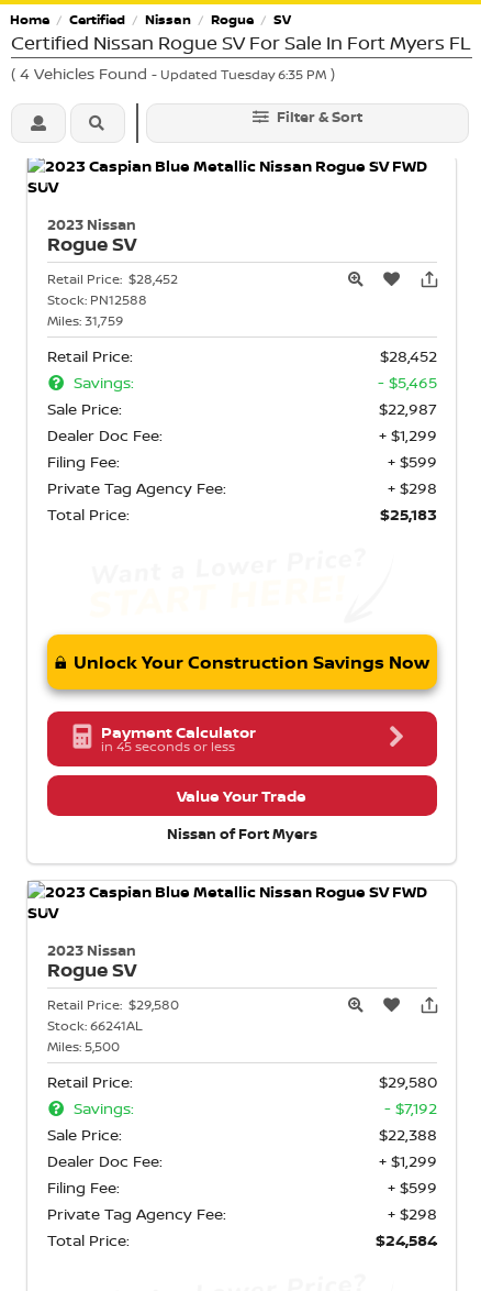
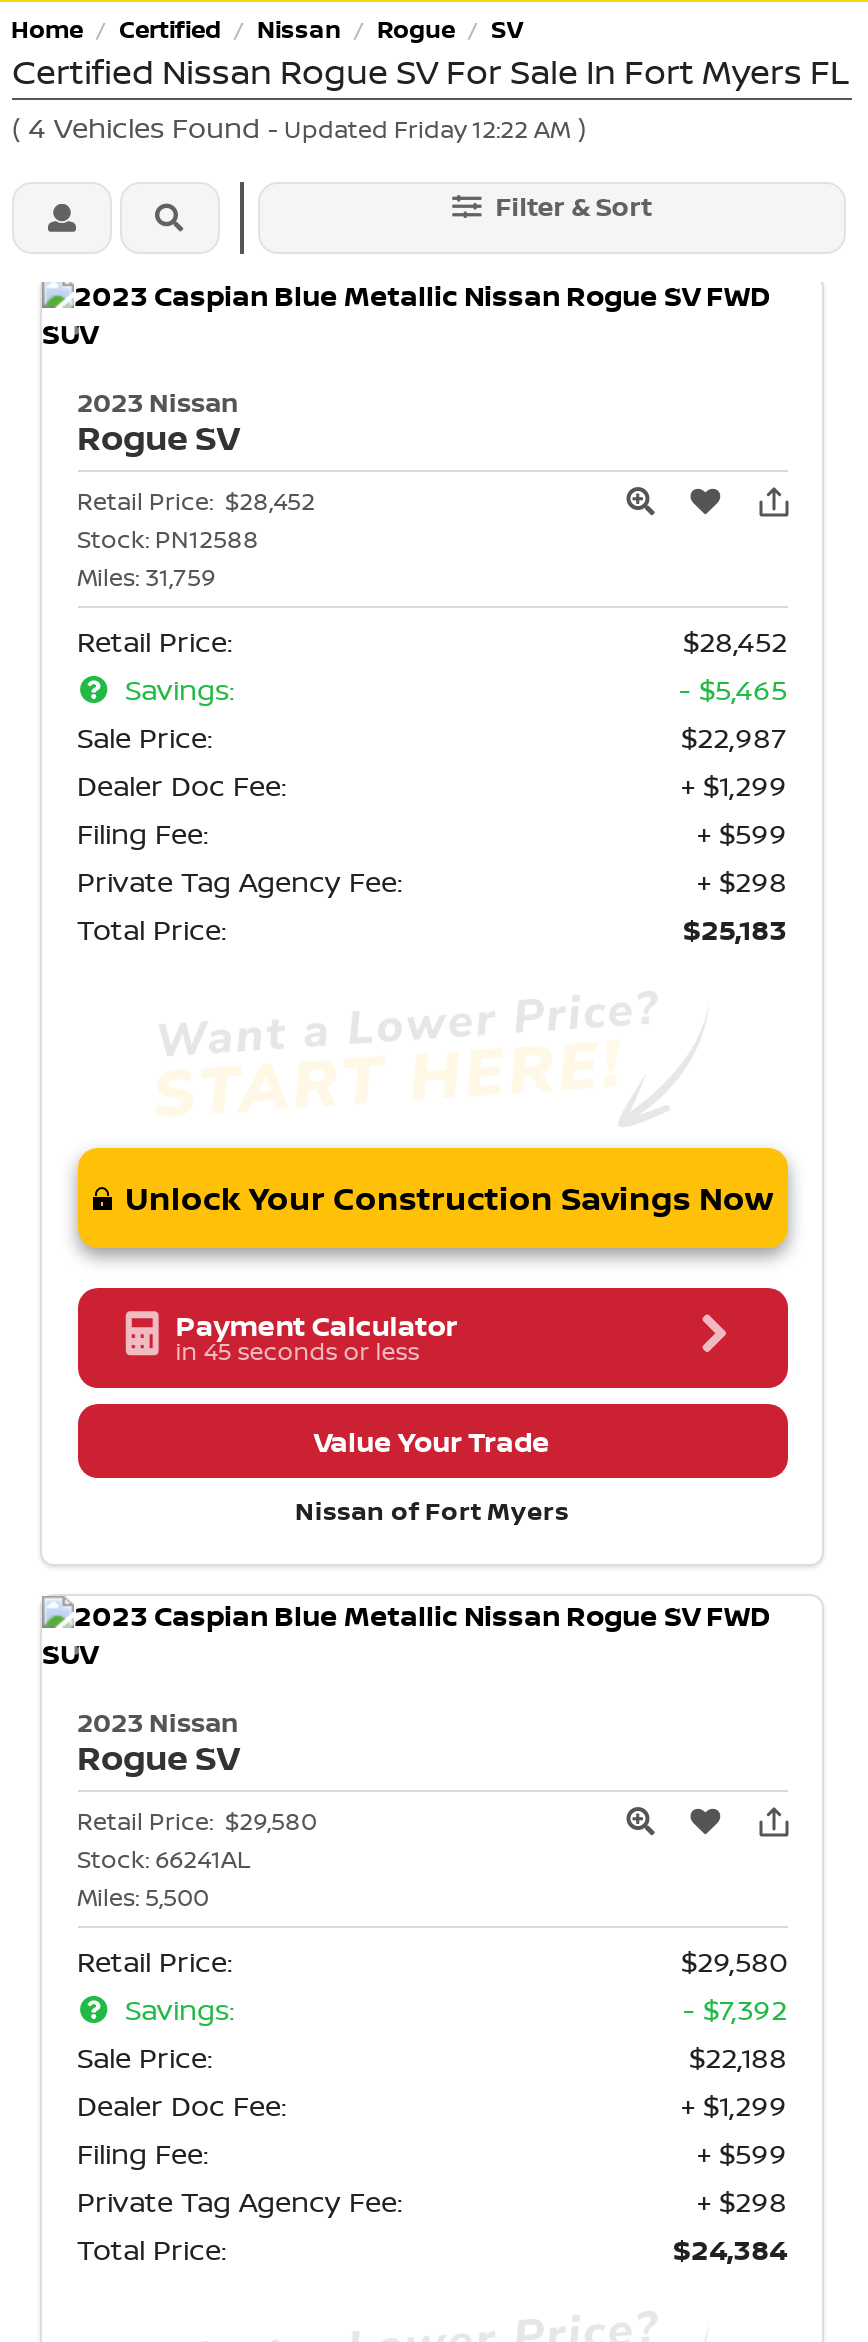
[11,63,335,84] (4 Vehicles Found - Updated Tuesday 6:35 PM) -> [12,108,586,146] (4 Vehicles Found - Updated Friday 12:22 AM)
[384,1097,437,1118] - $7,192 -> [683,1989,787,2027] - $7,392
[378,1124,437,1144] $22,388 -> [689,2037,787,2075] $22,188
[375,1229,437,1250] $24,584 -> [673,2229,787,2267] $24,384

